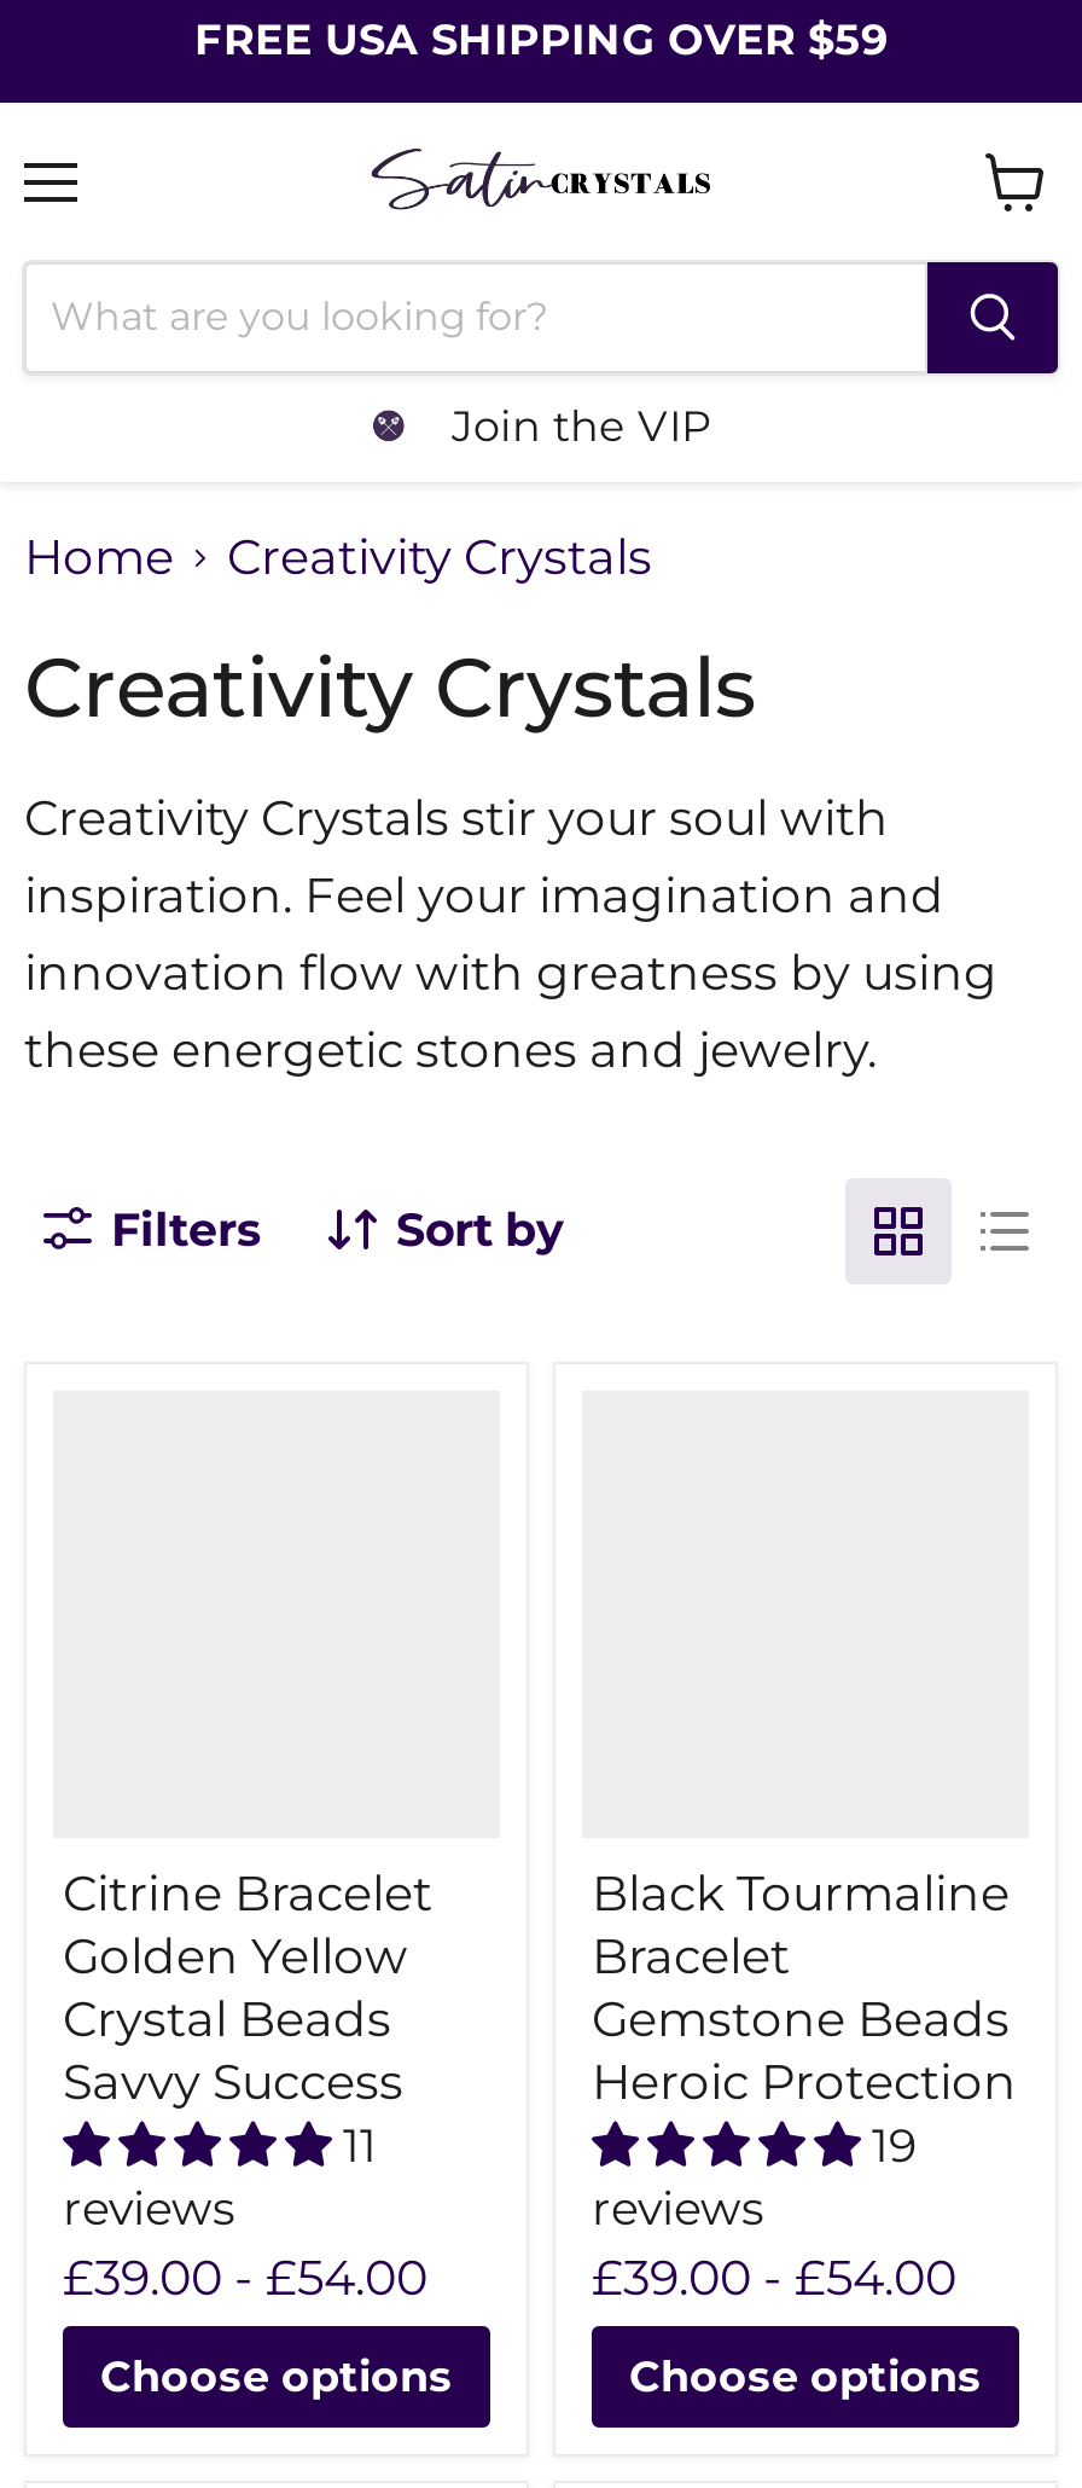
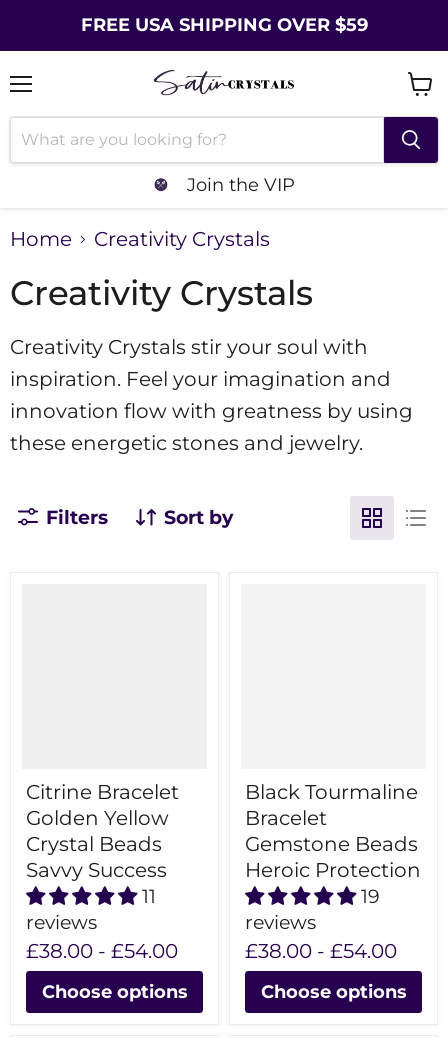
[63,2249,427,2307] £39.00 - £54.00 -> [26,939,178,963] £38.00 - £54.00
[592,2249,956,2307] £39.00 - £54.00 -> [245,939,397,963] £38.00 - £54.00

